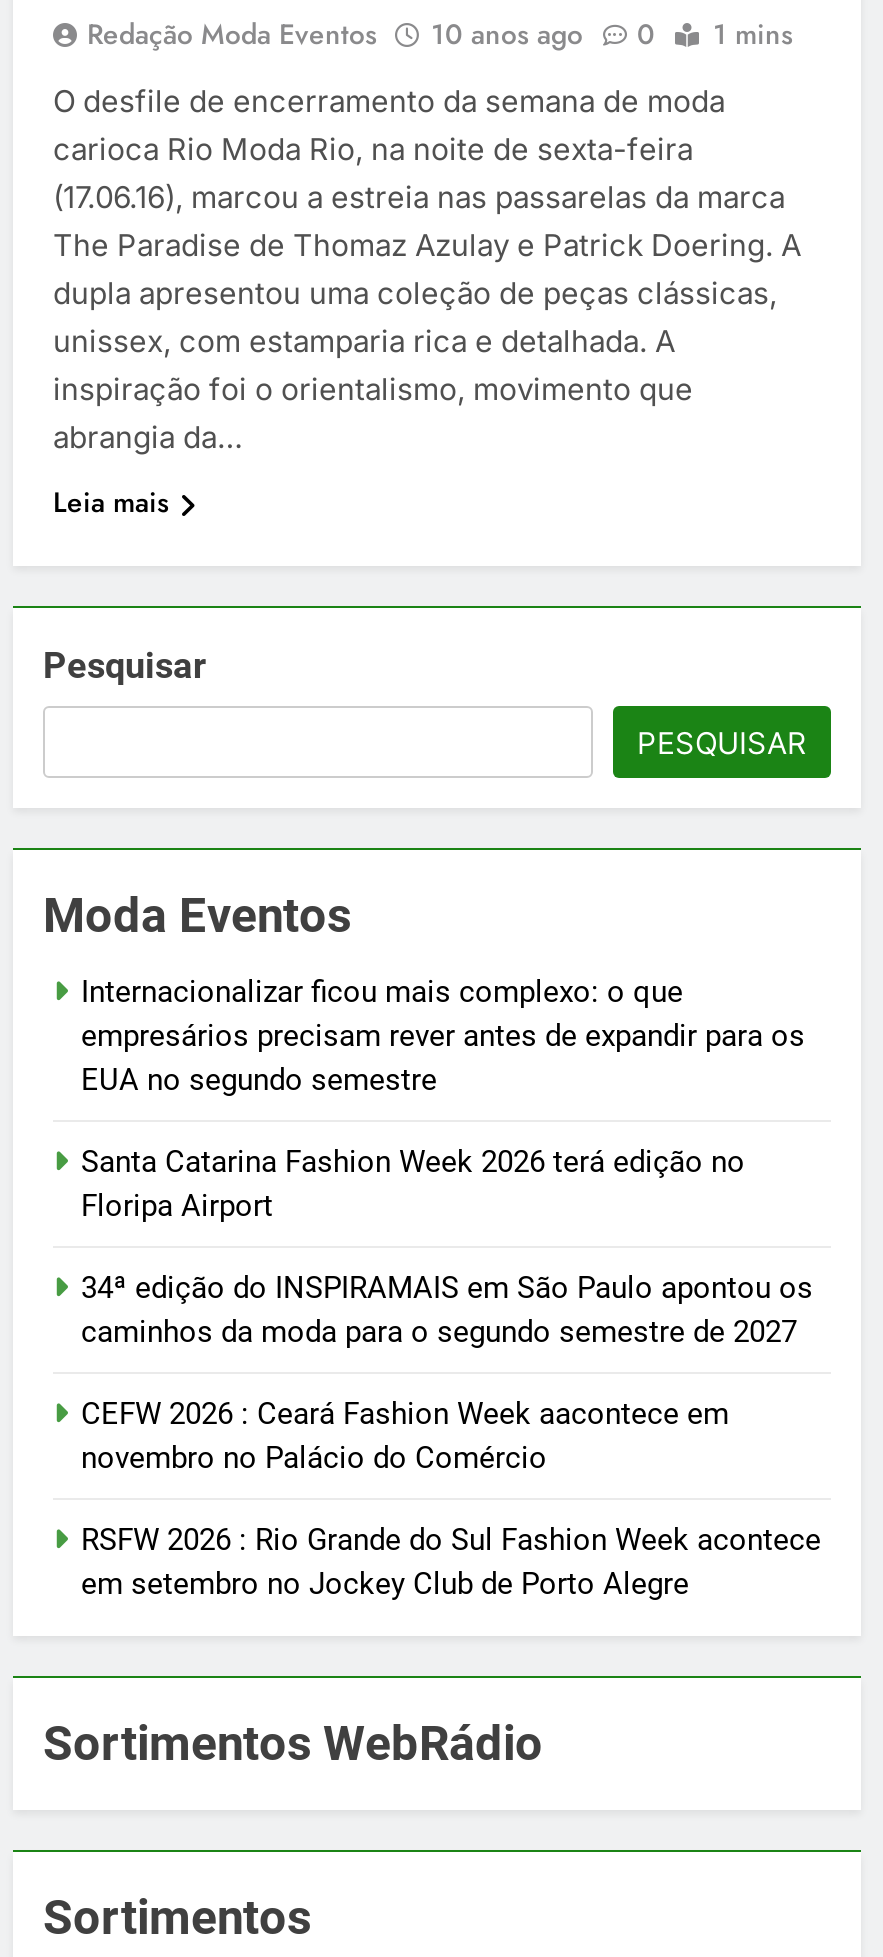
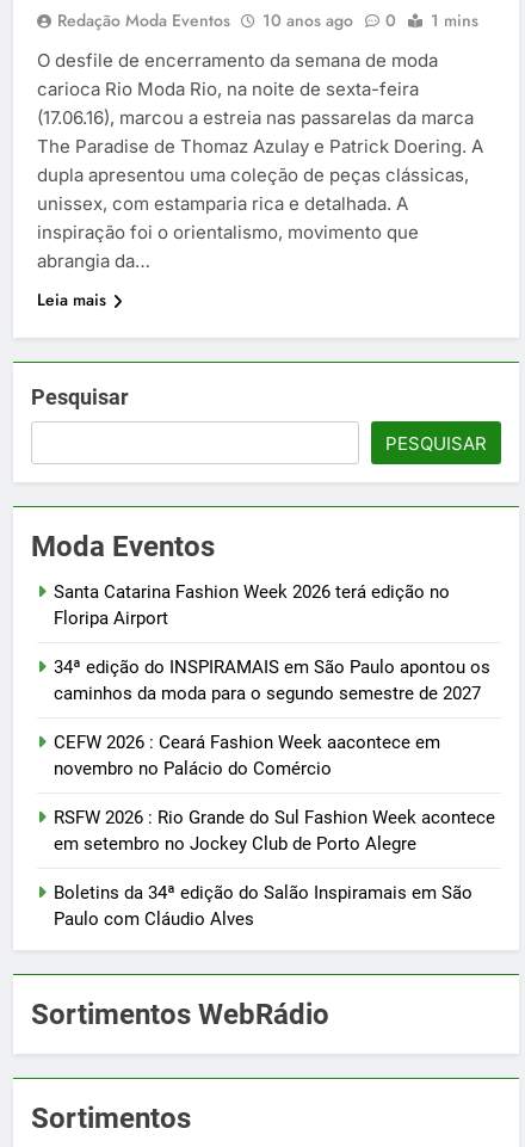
[81,975,805,1099] Internacionalizar ficou mais complexo: o que | empresários precisam rever antes de expandir para os | EUA no segundo semestre -> none
moved [81,1145,821,1603] -> [54,582,495,855]: Santa Catarina Fashion Week 2026 terá edição no | Floripa Airport | 34ª edição do INSPIRAMAIS em São Paulo apontou os | caminhos da moda para o segundo semestre de 2027 | CEFW 2026 : Ceará Fashion Week aacontece em | novembro no Palácio do Comércio | RSFW 2026 : Rio Grande do Sul Fashion Week acontece | em setembro no Jockey Club de Porto Alegre
none -> [54,882,472,930] Boletins da 34ª edição do Salão Inspiramais em São | Paulo com Cláudio Alves

